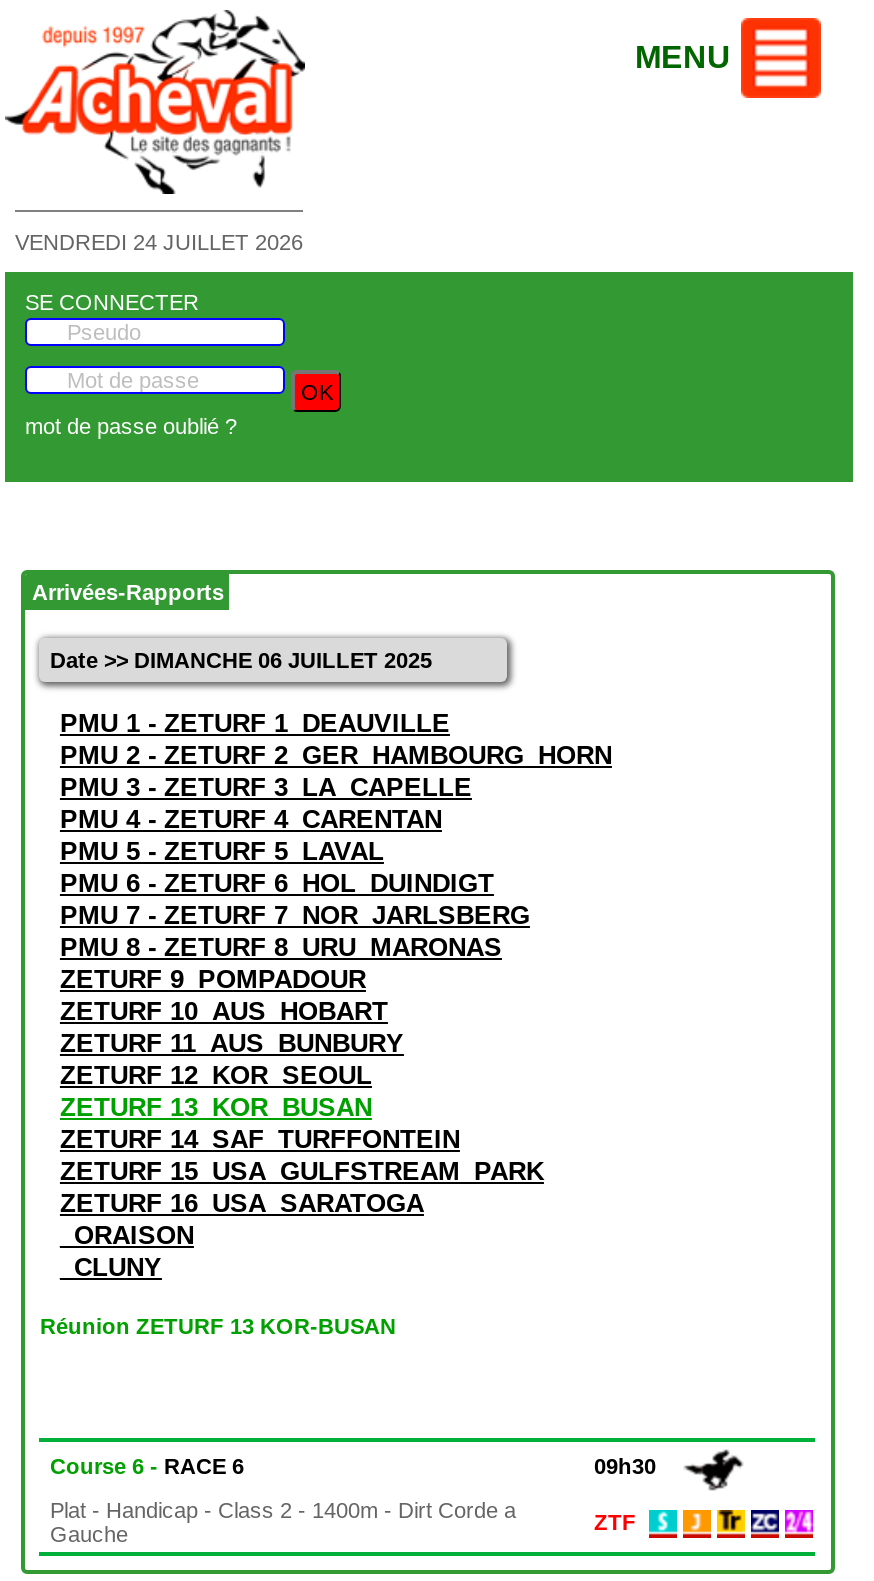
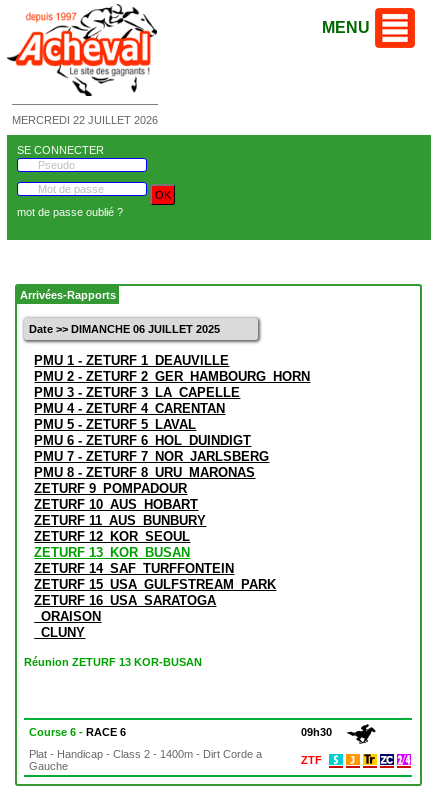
[15,230,303,254] VENDREDI 24 JUILLET 2026 -> [12,114,158,126] MERCREDI 22 JUILLET 2026

